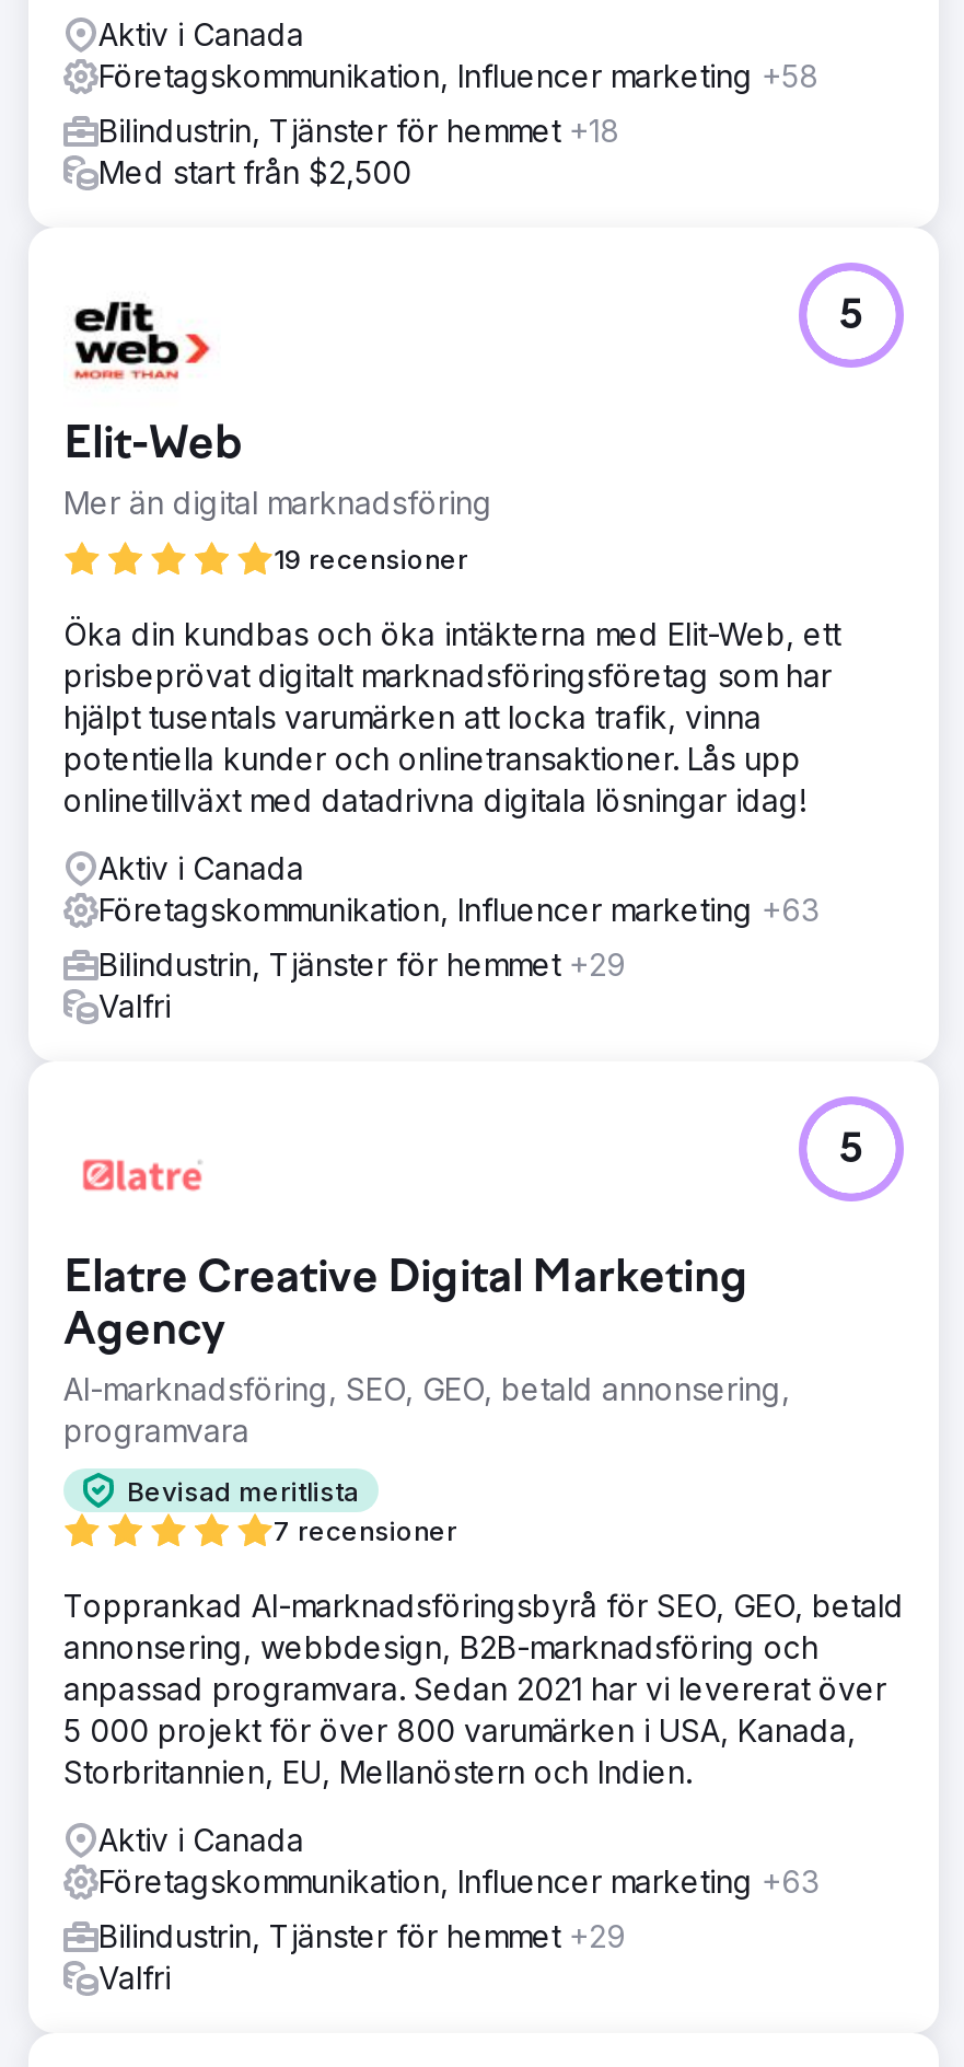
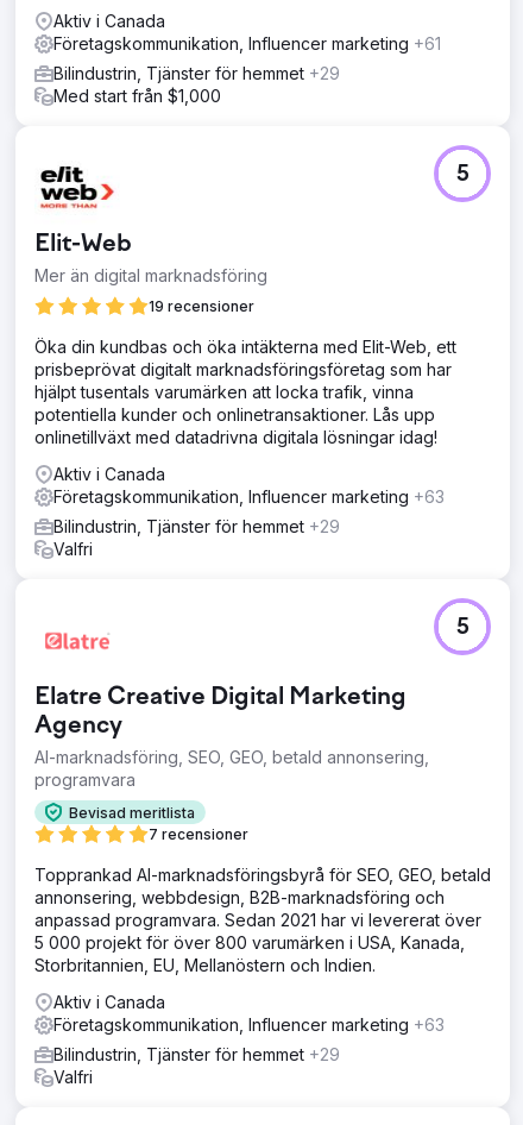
[98,57,818,94] Företagskommunikation, Influencer marketing +58 -> [53,33,441,54] Företagskommunikation, Influencer marketing +61
[98,112,619,149] Bilindustrin, Tjänster för hemmet +18 -> [53,63,340,83] Bilindustrin, Tjänster för hemmet +29
[98,153,411,190] Med start från $2,500 -> [53,86,221,106] Med start från $1,000

